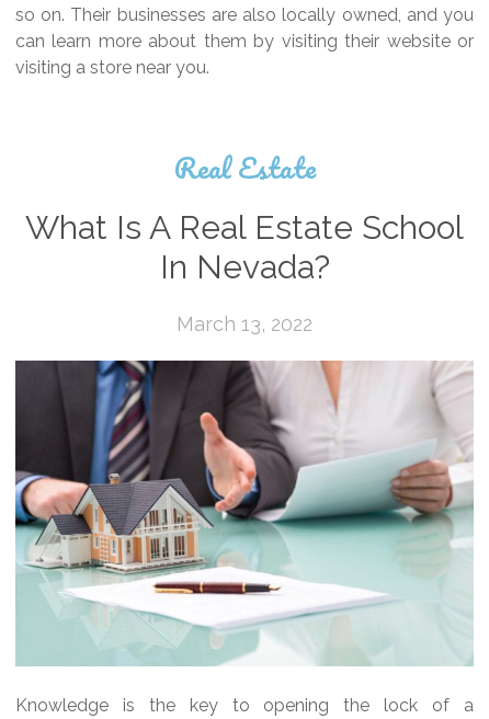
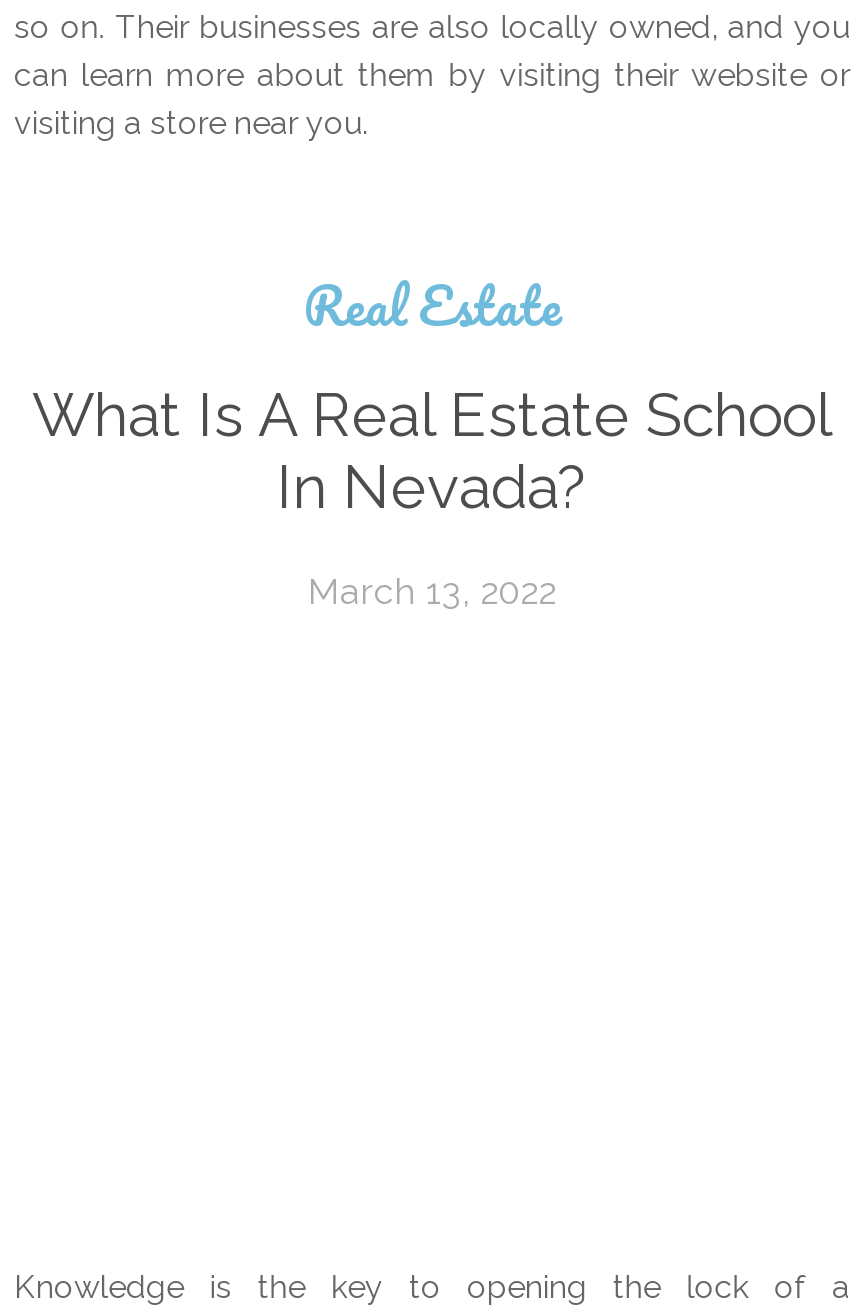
[14,359,475,666] [image] -> none

